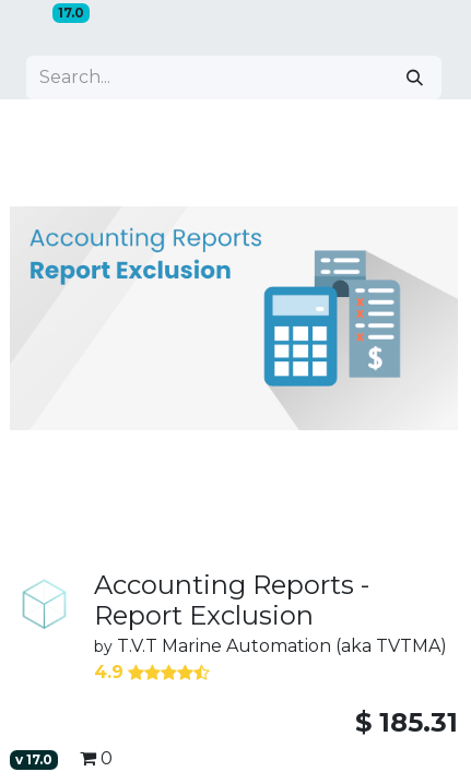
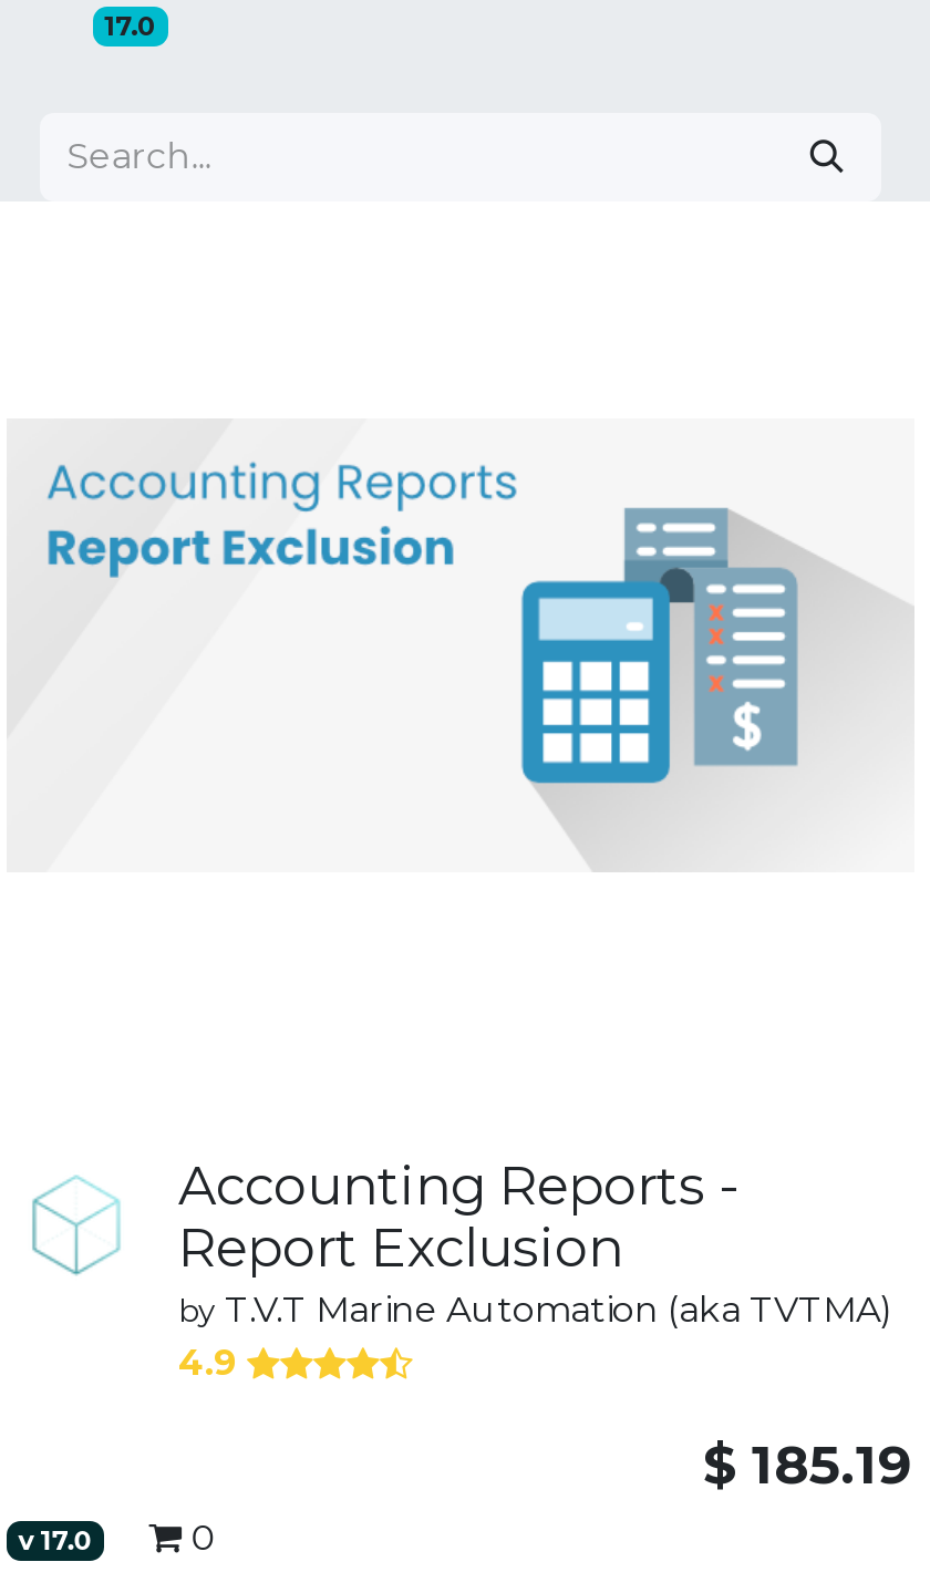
[355,707,457,738] $185.31 -> [703,1433,913,1497] $185.19

